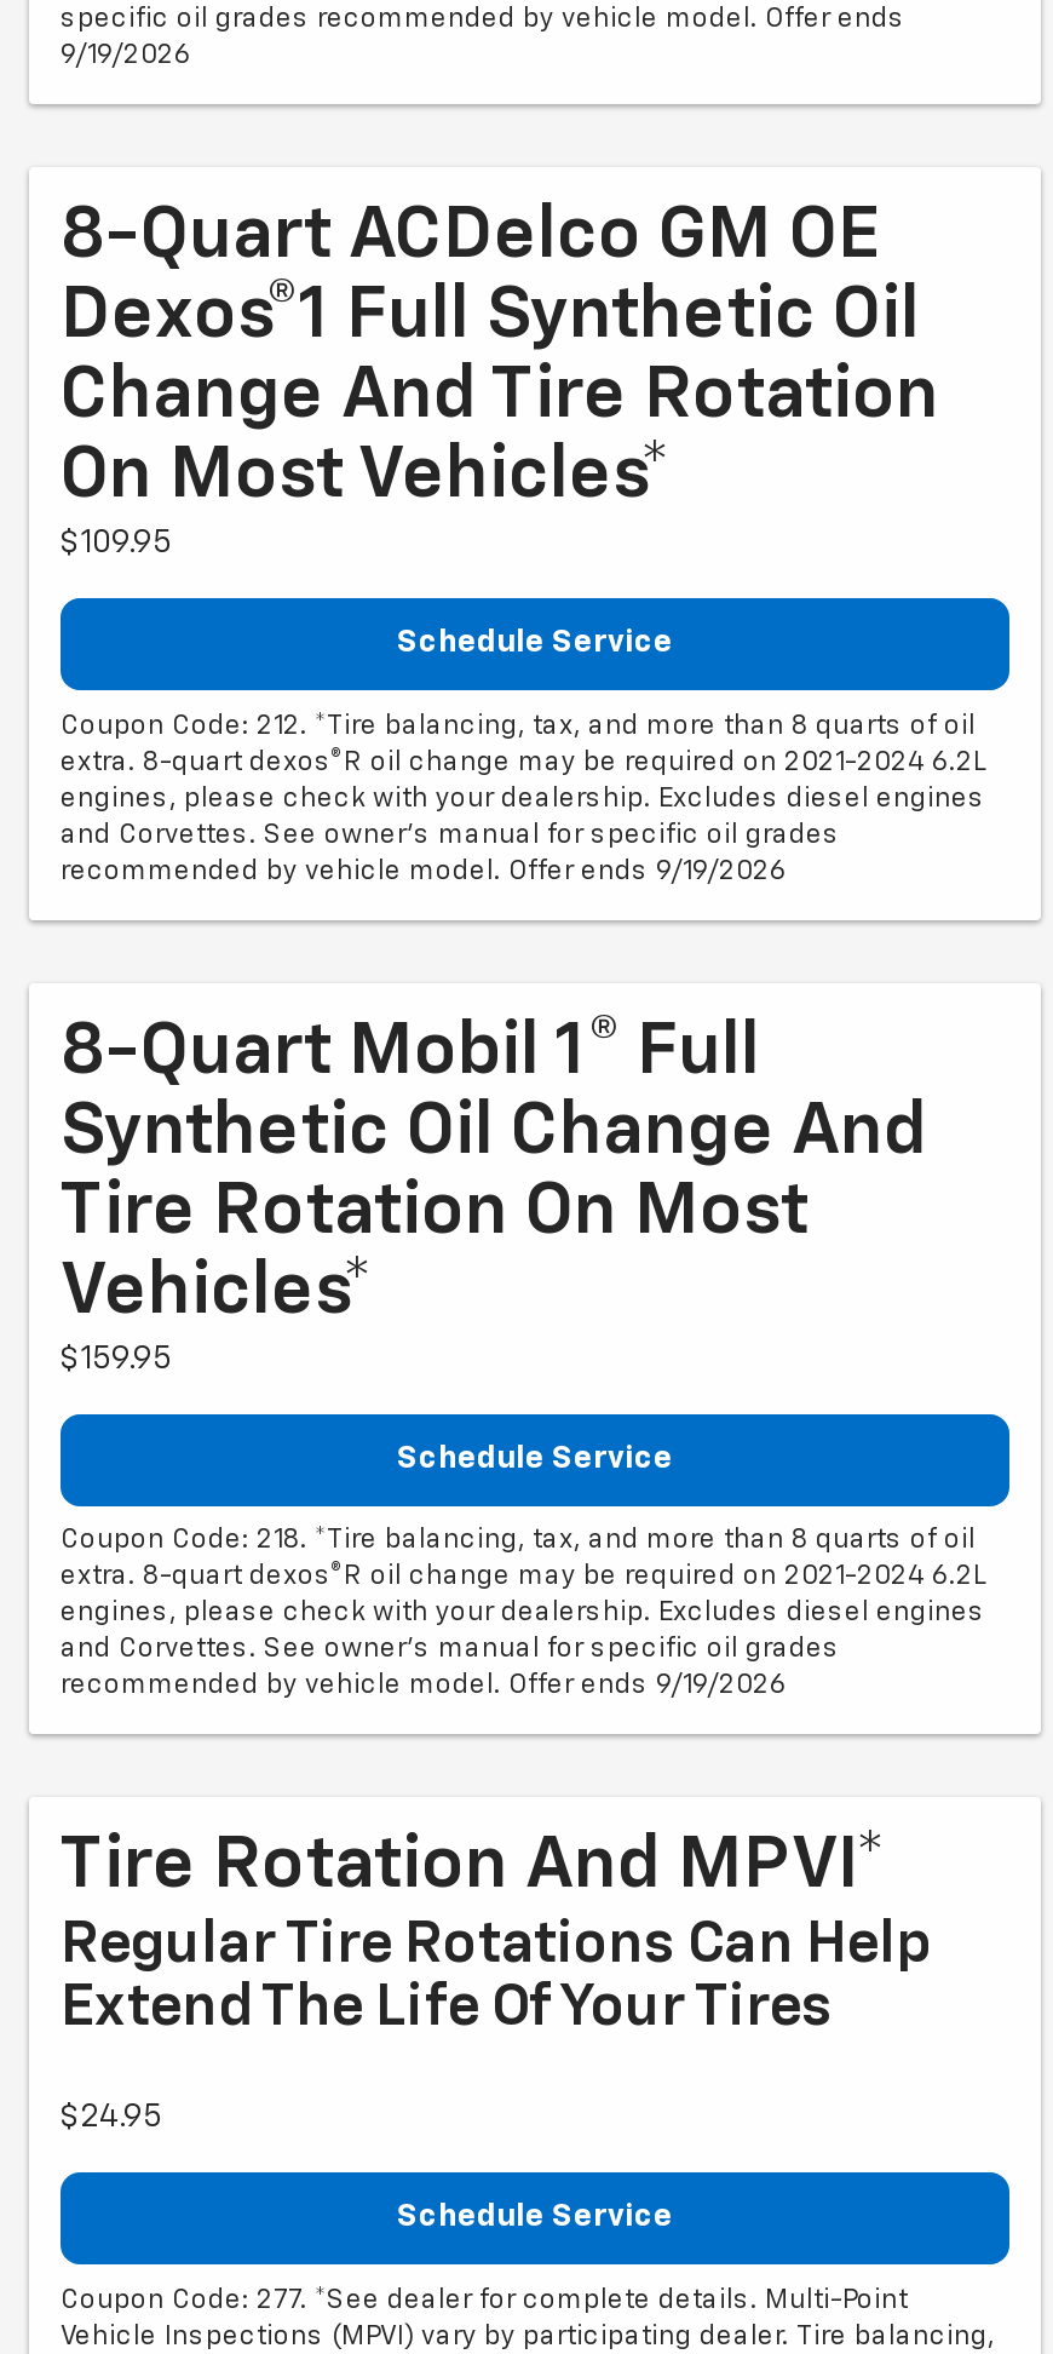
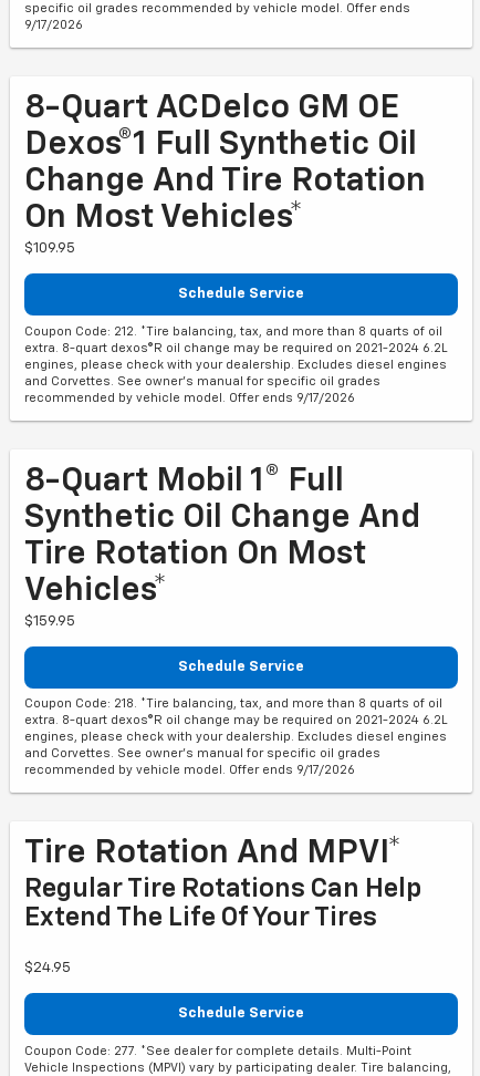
[61,42,191,69] 9/19/2026 -> [24,19,83,32] 9/17/2026
[61,857,787,884] recommended by vehicle model. Offer ends 9/19/2026 -> [24,392,355,404] recommended by vehicle model. Offer ends 9/17/2026
[61,1672,787,1699] recommended by vehicle model. Offer ends 9/19/2026 -> [24,764,355,777] recommended by vehicle model. Offer ends 9/17/2026

